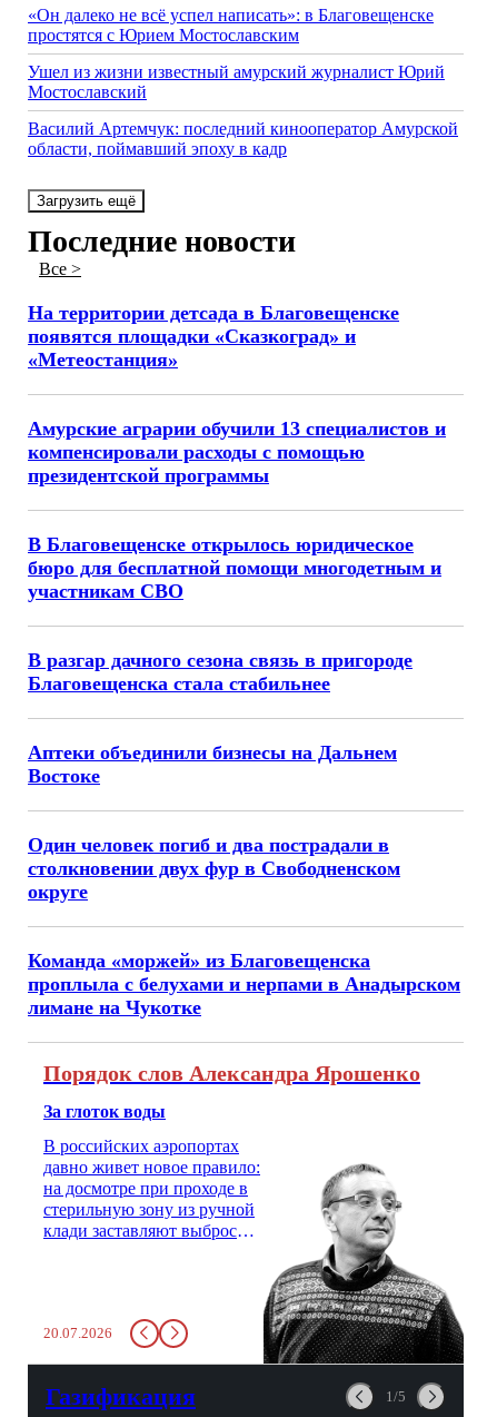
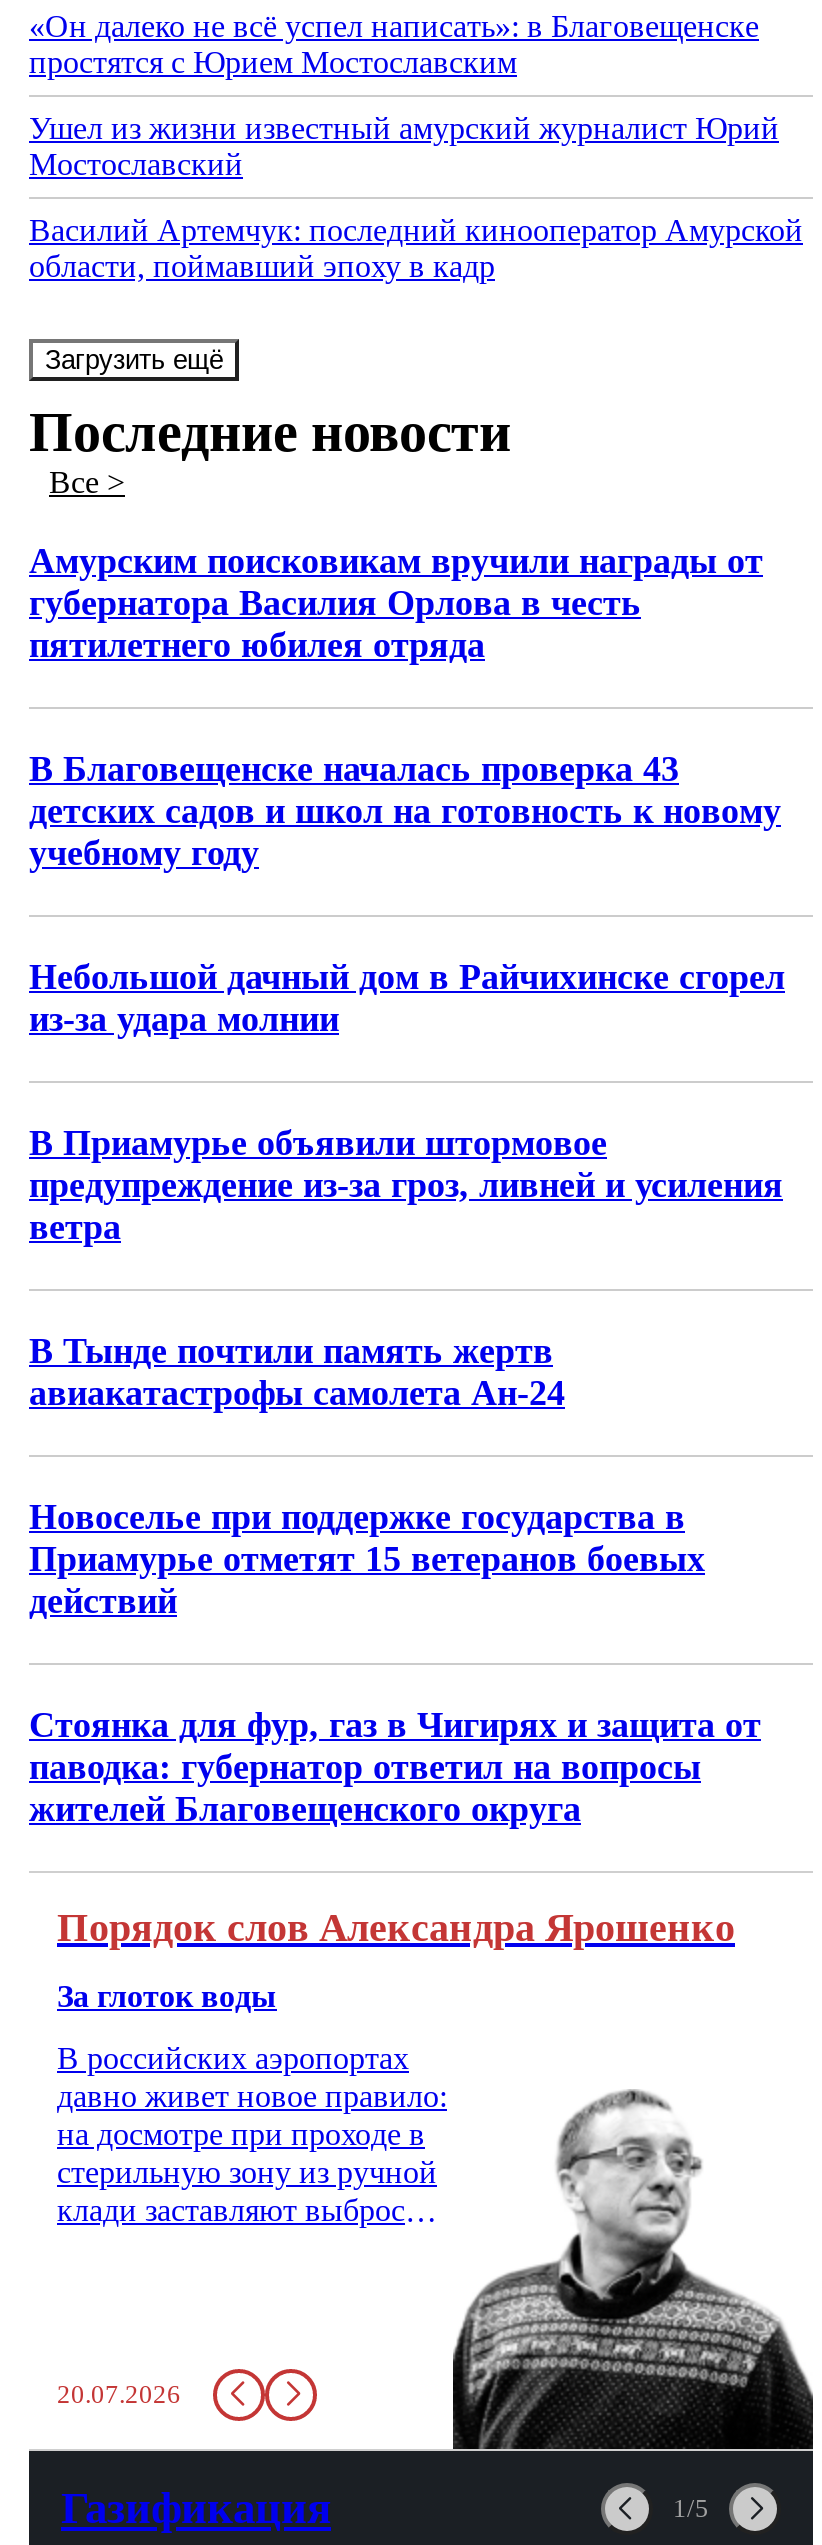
[28,302,399,371] На территории детсада в Благовещенске | появятся площадки «Сказкоград» и | «Метеостанция» -> [29,542,763,666] Амурским поисковикам вручили награды от | губернатора Василия Орлова в честь | пятилетнего юбилея отряда
[28,418,446,487] Амурские аграрии обучили 13 специалистов и | компенсировали расходы с помощью | президентской программы -> [29,750,781,874] В Благовещенске началась проверка 43 | детских садов и школ на готовность к новому | учебному году
[28,534,441,603] В Благовещенске открылось юридическое | бюро для бесплатной помощи многодетным и | участникам СВО -> [29,958,785,1040] Небольшой дачный дом в Райчихинске сгорел | из-за удара молнии
[28,649,413,695] В разгар дачного сезона связь в пригороде | Благовещенска стала стабильнее -> [29,1124,783,1248] В Приамурье объявили штормовое | предупреждение из-за гроз, ливней и усиления | ветра
[28,742,397,787] Аптеки объединили бизнесы на Дальнем | Востоке -> [29,1332,565,1414] В Тынде почтили память жертв | авиакатастрофы самолета Ан-24
[28,834,400,903] Один человек погиб и два пострадали в | столкновении двух фур в Свободненском | округе -> [29,1498,705,1622] Новоселье при поддержке государства в | Приамурье отметят 15 ветеранов боевых | действий
[28,950,460,1019] Команда «моржей» из Благовещенска | проплыла с белухами и нерпами в Анадырском | лимане на Чукотке -> [29,1706,761,1830] Стоянка для фур, газ в Чигирях и защита от | паводка: губернатор ответил на вопросы | жителей Благовещенского округа

